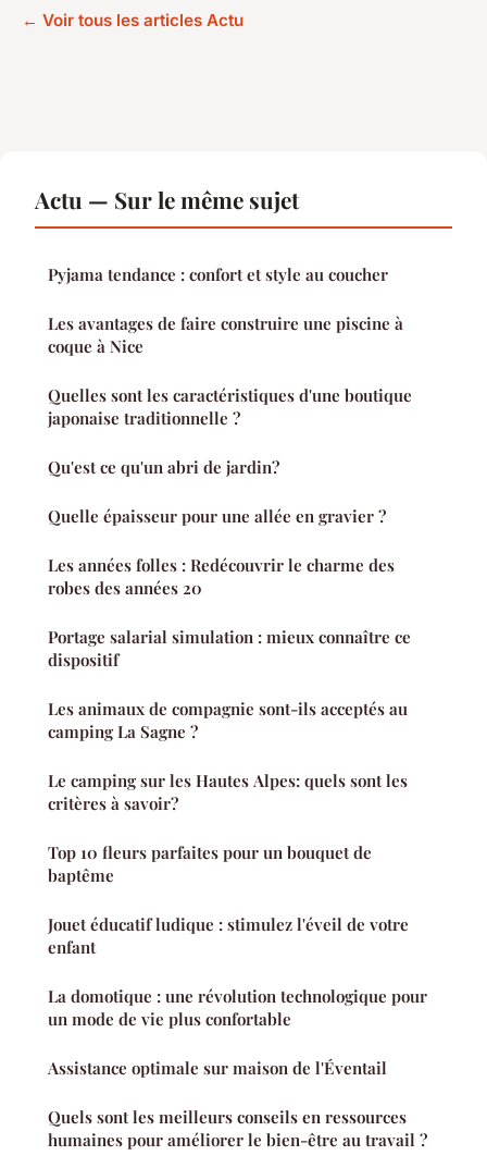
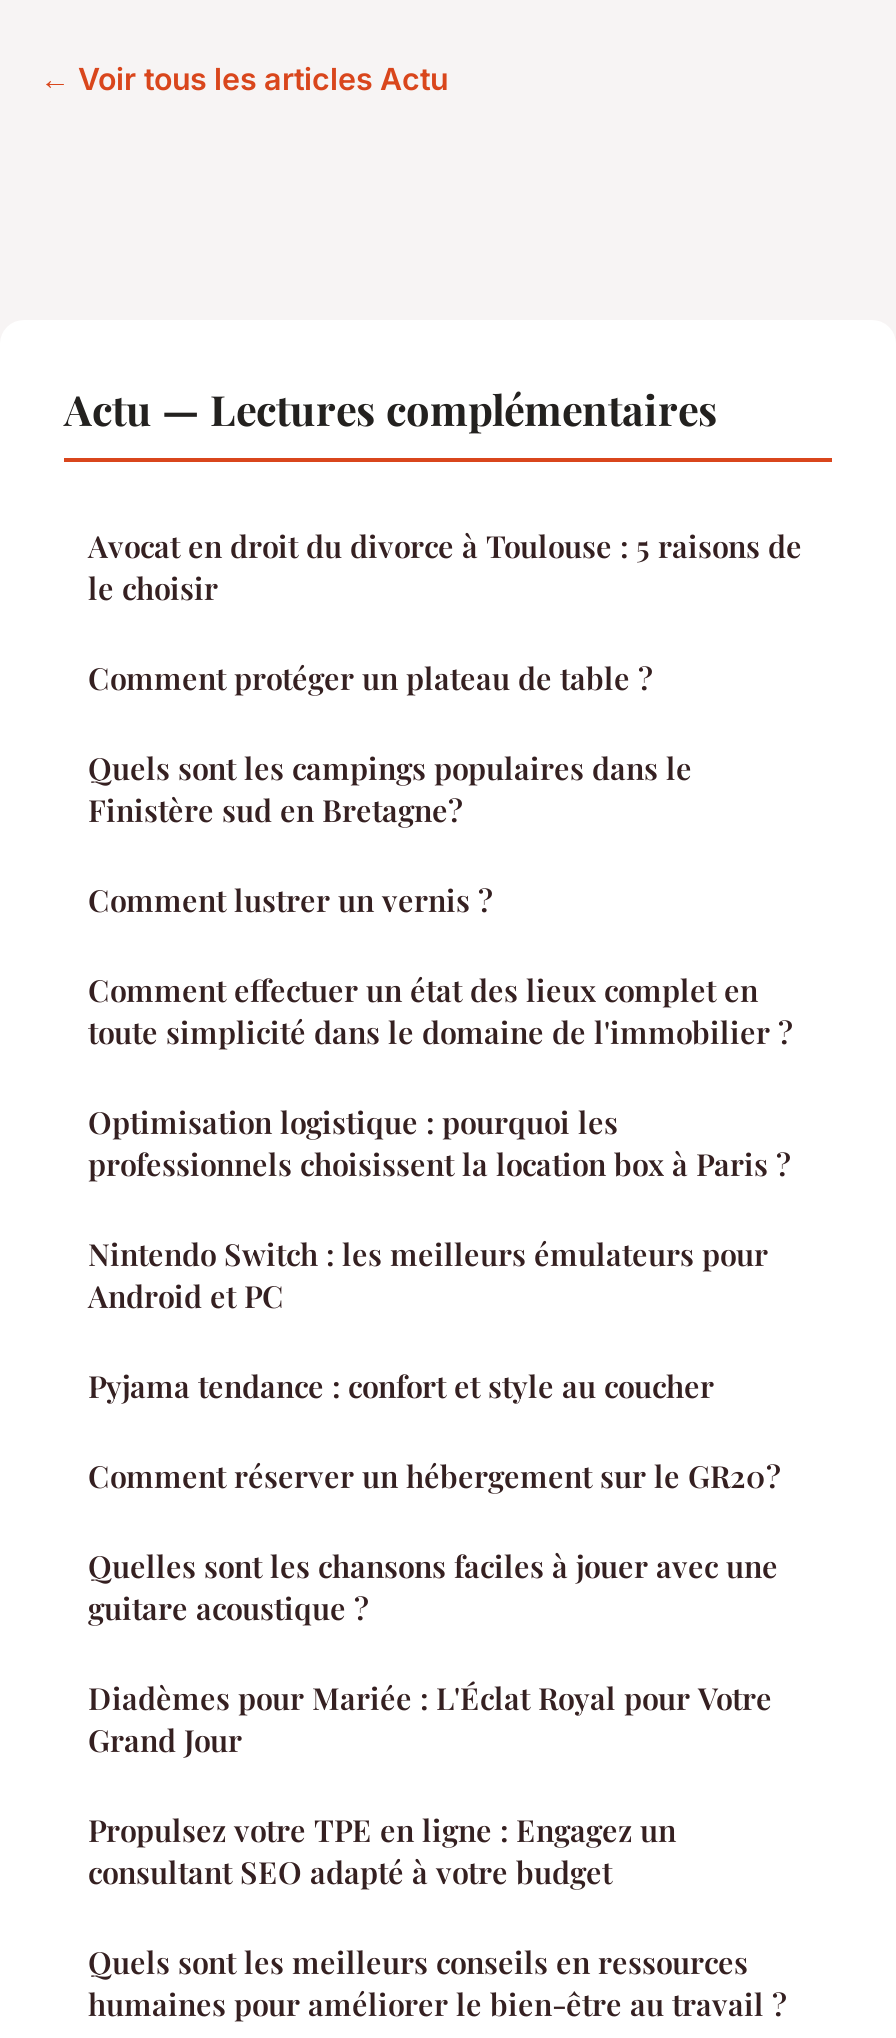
[35,184,299,214] Actu — Sur le même sujet -> [64,380,802,1316] Actu — Lectures complémentaires | Avocat en droit du divorce à Toulouse : 5 raisons de | le choisir | Comment protéger un plateau de table ? | Quels sont les campings populaires dans le | Finistère sud en Bretagne? | Comment lustrer un vernis ? | Comment effectuer un état des lieux complet en | toute simplicité dans le domaine de l'immobilier ? | Optimisation logistique : pourquoi les | professionnels choisissent la location box à Paris ? | Nintendo Switch : les meilleurs émulateurs pour | Android et PC
moved [48,263,388,285] -> [88,1366,714,1406]: Pyjama tendance : confort et style au coucher
[48,312,427,1079] Les avantages de faire construire une piscine à | coque à Nice | Quelles sont les caractéristiques d'une boutique | japonaise traditionnelle ? | Qu'est ce qu'un abri de jardin? | Quelle épaisseur pour une allée en gravier ? | Les années folles : Redécouvrir le charme des | robes des années 20 | Portage salarial simulation : mieux connaître ce | dispositif | Les animaux de compagnie sont-ils acceptés au | camping La Sagne ? | Le camping sur les Hautes Alpes: quels sont les | critères à savoir? | Top 10 fleurs parfaites pour un bouquet de | baptême | Jouet éducatif ludique : stimulez l'éveil de votre | enfant | La domotique : une révolution technologique pour | un mode de vie plus confortable | Assistance optimale sur maison de l'Éventail -> [88,1456,780,1892] Comment réserver un hébergement sur le GR20? | Quelles sont les chansons faciles à jouer avec une | guitare acoustique ? | Diadèmes pour Mariée : L'Éclat Royal pour Votre | Grand Jour | Propulsez votre TPE en ligne : Engagez un | consultant SEO adapté à votre budget

